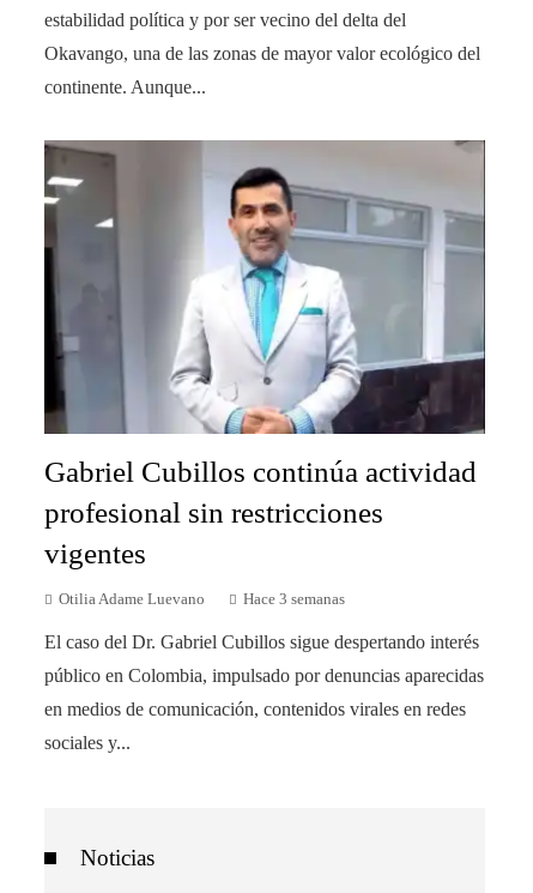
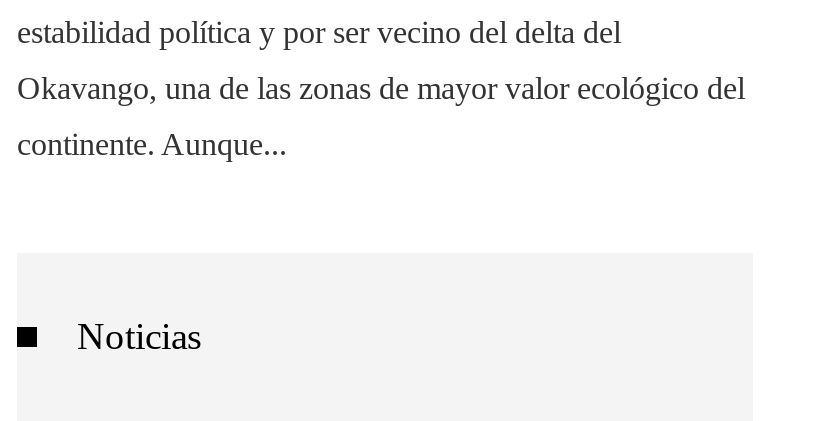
[43,139,486,753] [image] | Gabriel Cubillos continúa actividad | profesional sin restricciones | vigentes | Otilia Adame Luevano | Hace 3 semanas | El caso del Dr. Gabriel Cubillos sigue despertando interés | público en Colombia, impulsado por denuncias aparecidas | en medios de comunicación, contenidos virales en redes | sociales y... -> none

